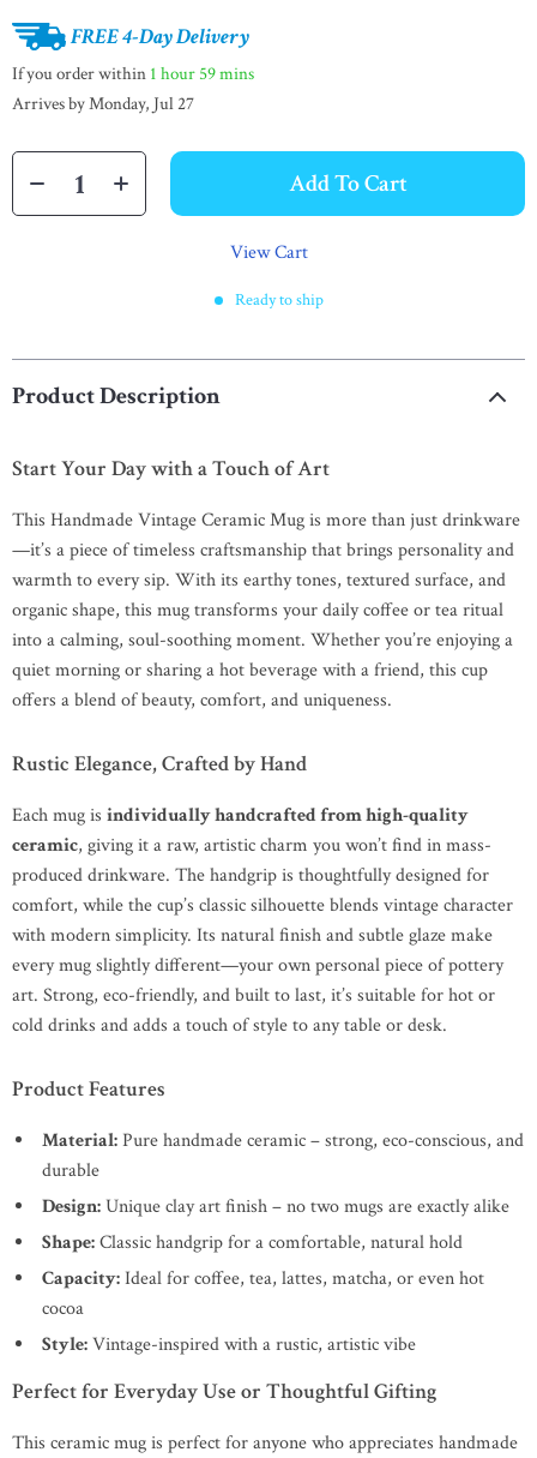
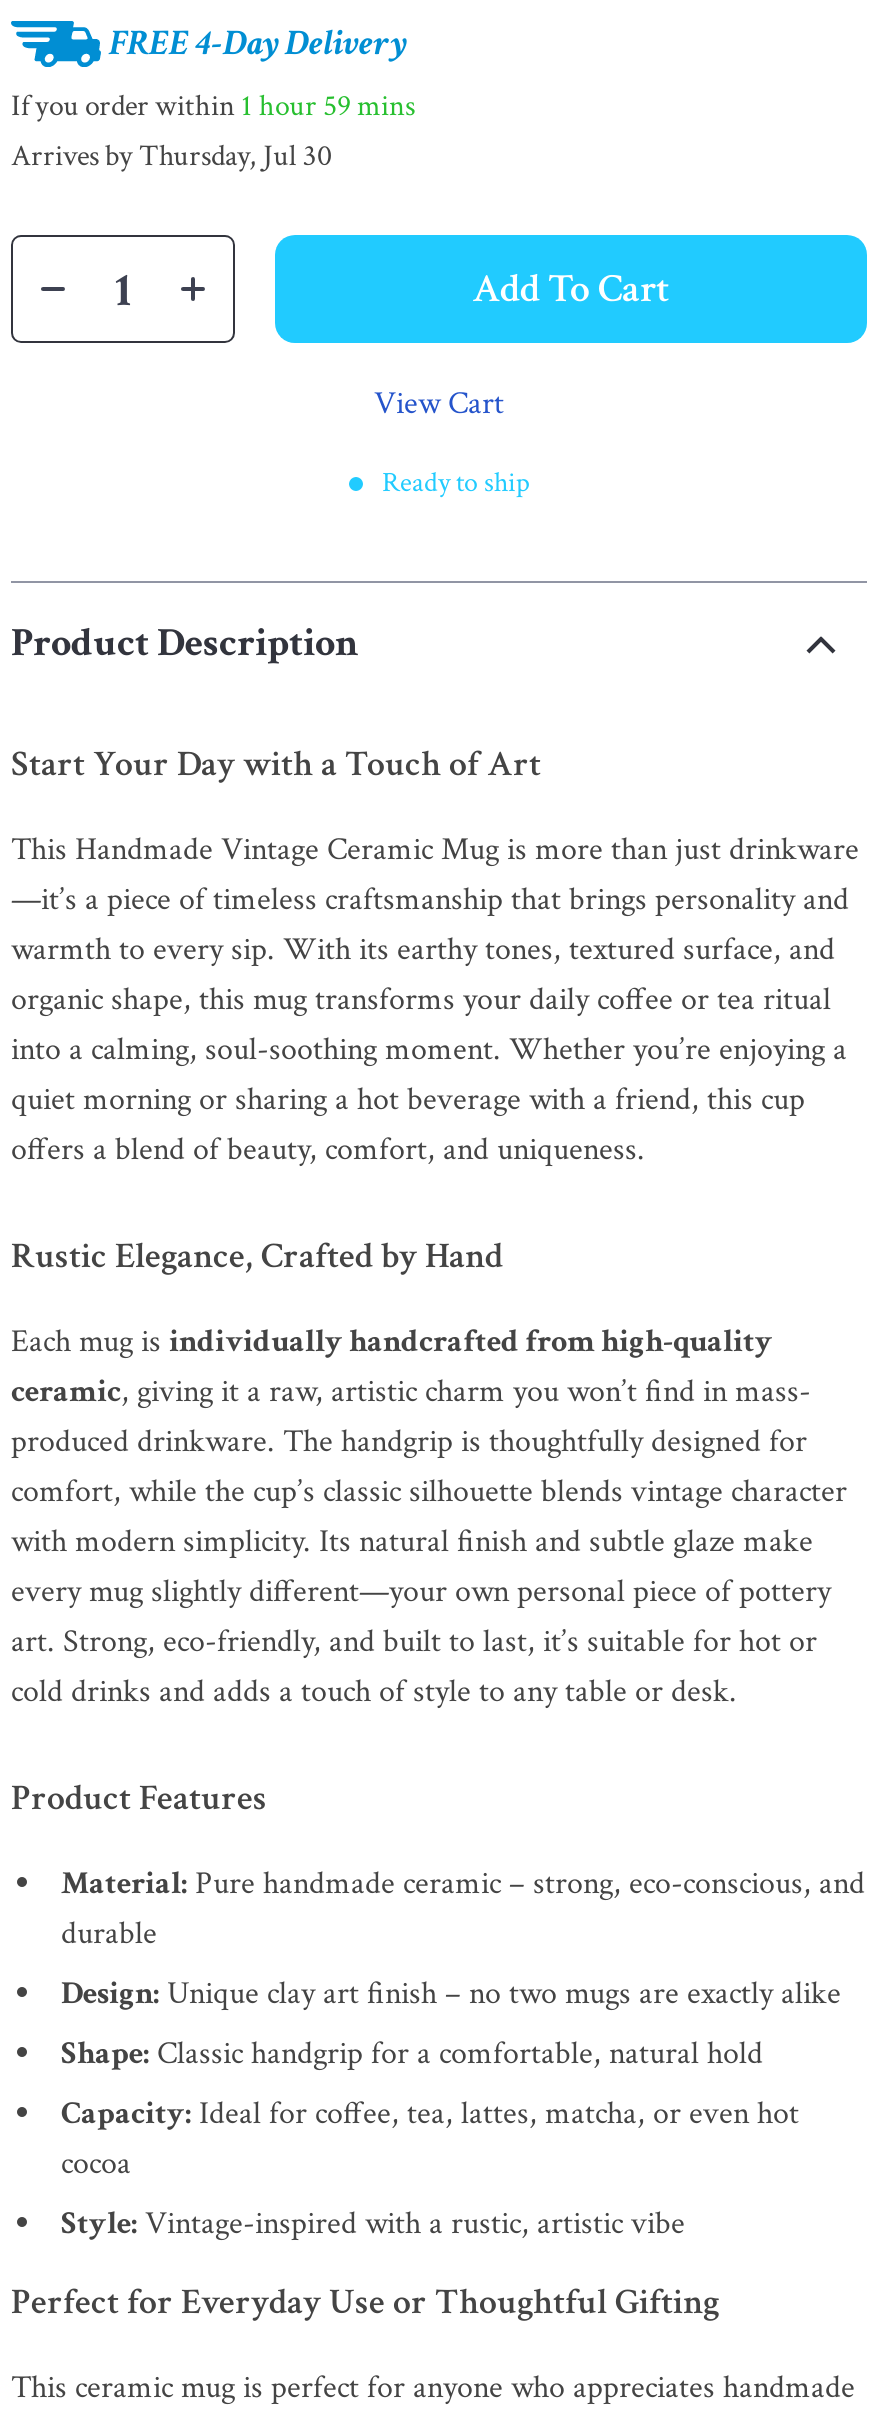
[12,92,194,115] Arrives by Monday, Jul 27 -> [11,137,333,175] Arrives by Thursday, Jul 30

